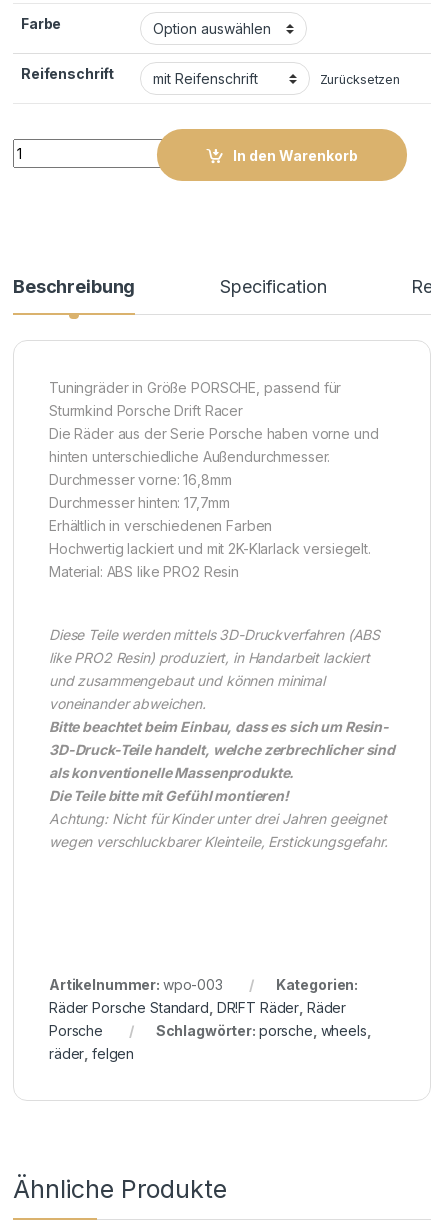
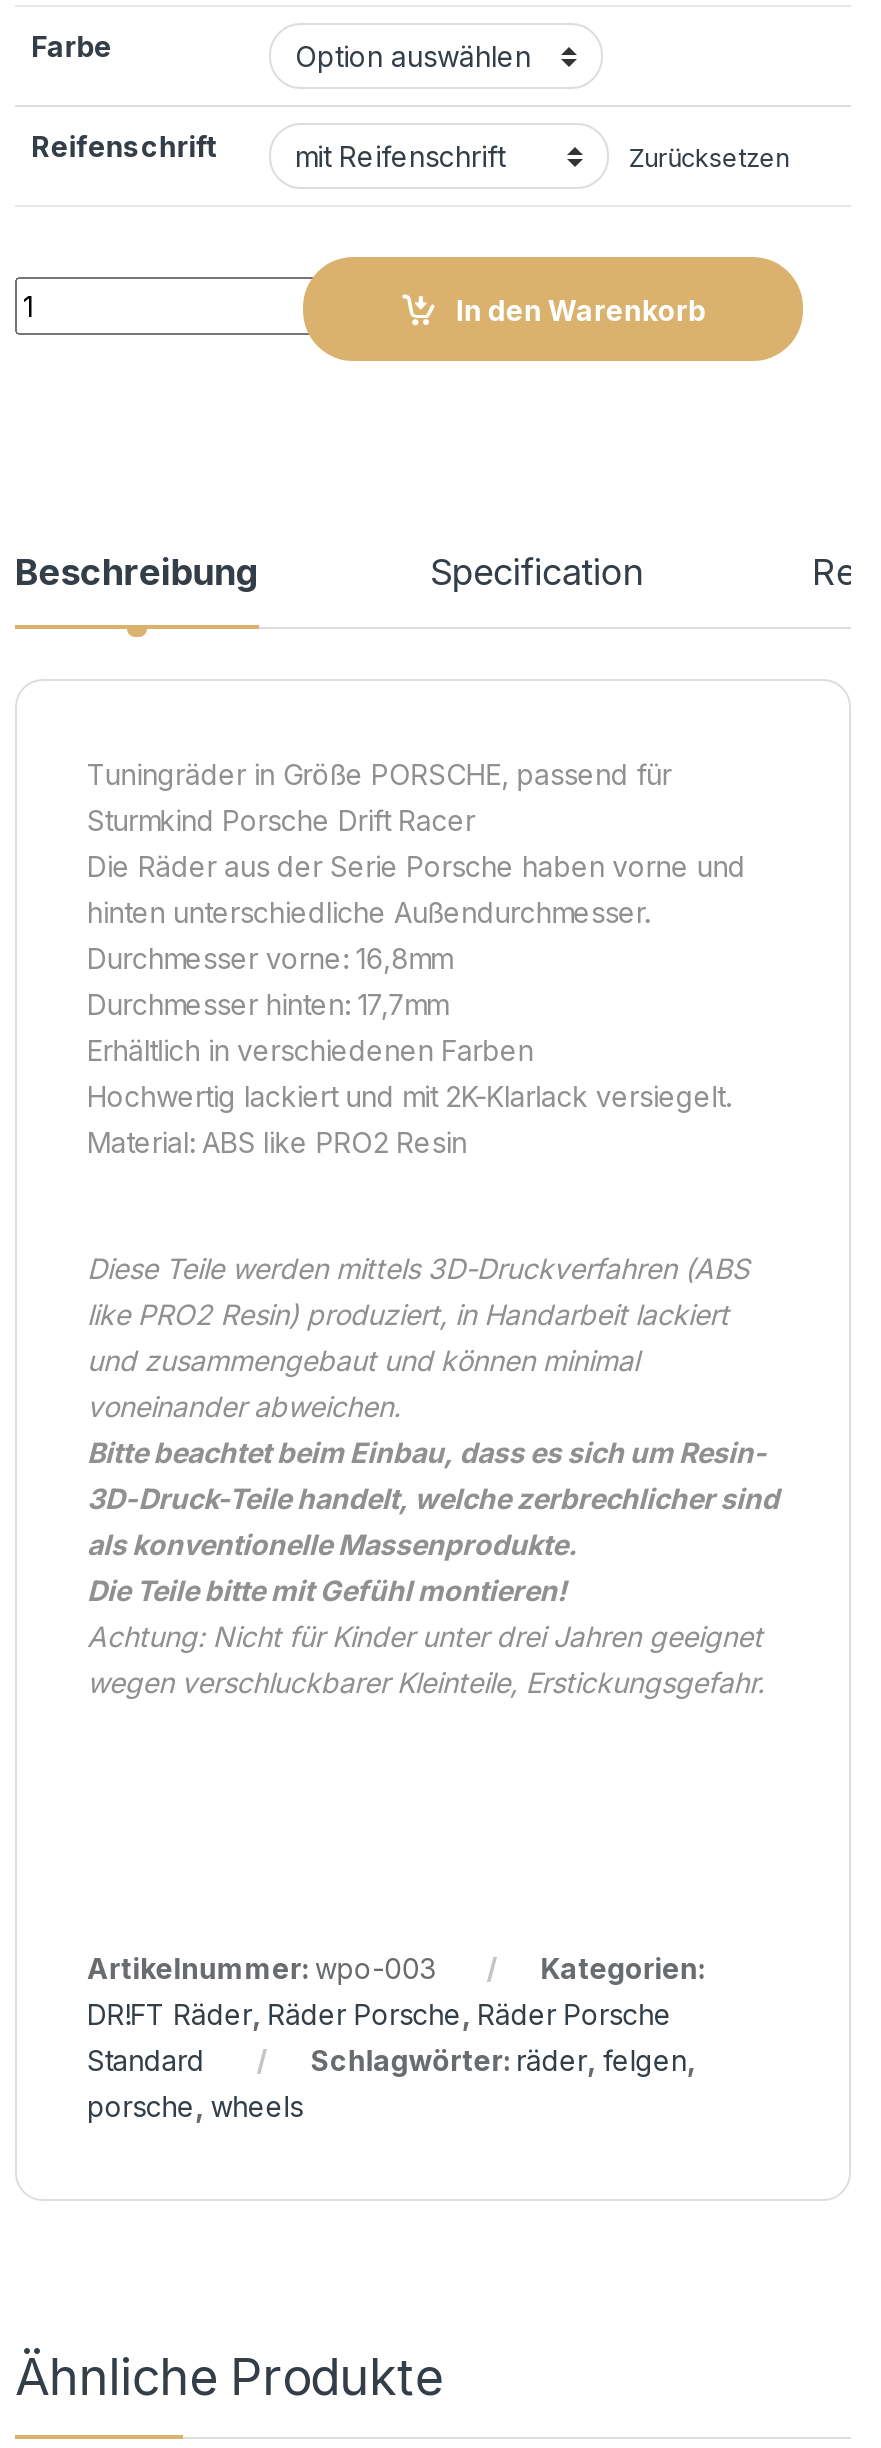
[49,999,372,1062] Räder Porsche Standard, DR!FT Räder, Räder | Porsche | Schlagwörter: porsche, wheels, | räder, felgen -> [87,1997,697,2123] DR!FT Räder, Räder Porsche, Räder Porsche | Standard | Schlagwörter: räder, felgen, | porsche, wheels

